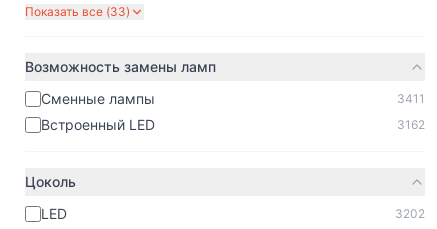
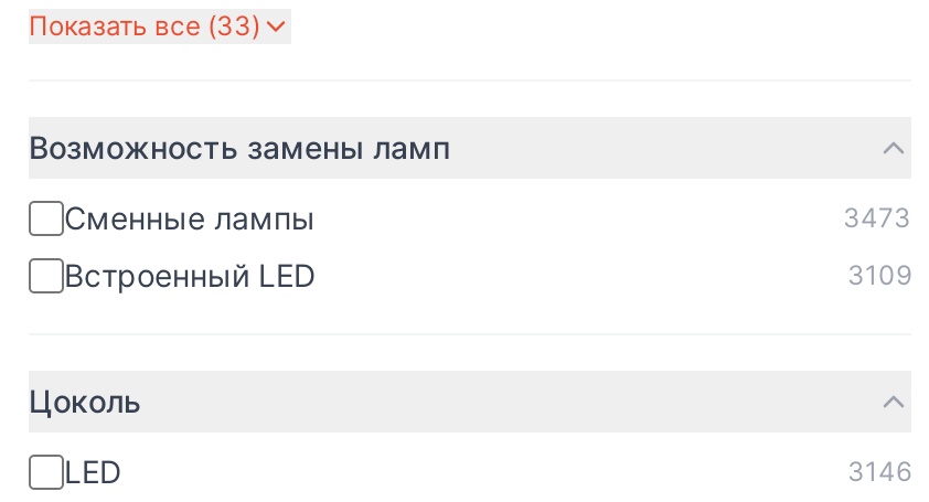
[397,91,425,106] 3411 -> [843,201,911,234] 3473
[397,117,425,132] 3162 -> [847,258,911,291] 3109
[395,206,425,221] 3202 -> [847,455,911,488] 3146

